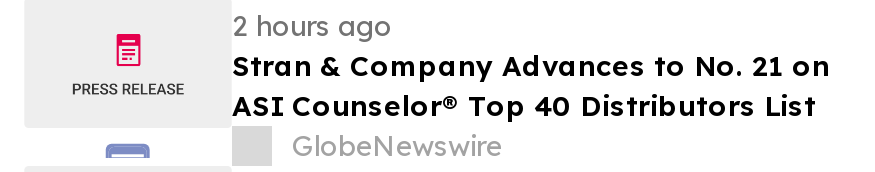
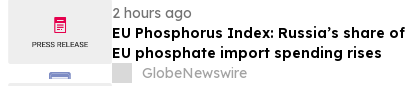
[232,48,830,124] Stran & Company Advances to No. 21 on | ASI Counselor® Top 40 Distributors List -> [112,24,405,62] EU Phosphorus Index: Russia’s share of | EU phosphate import spending rises

